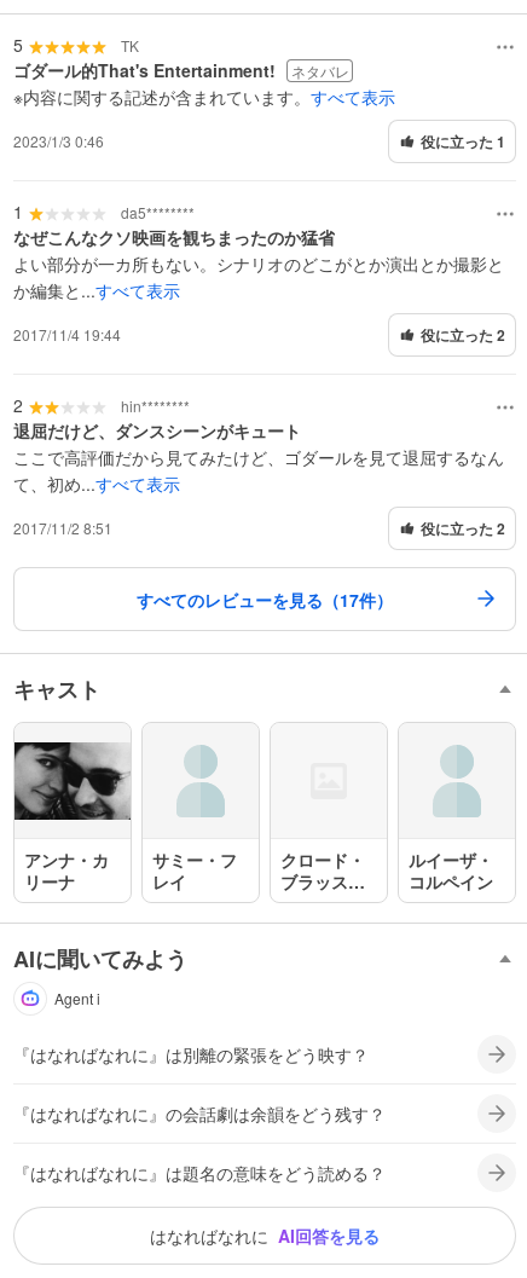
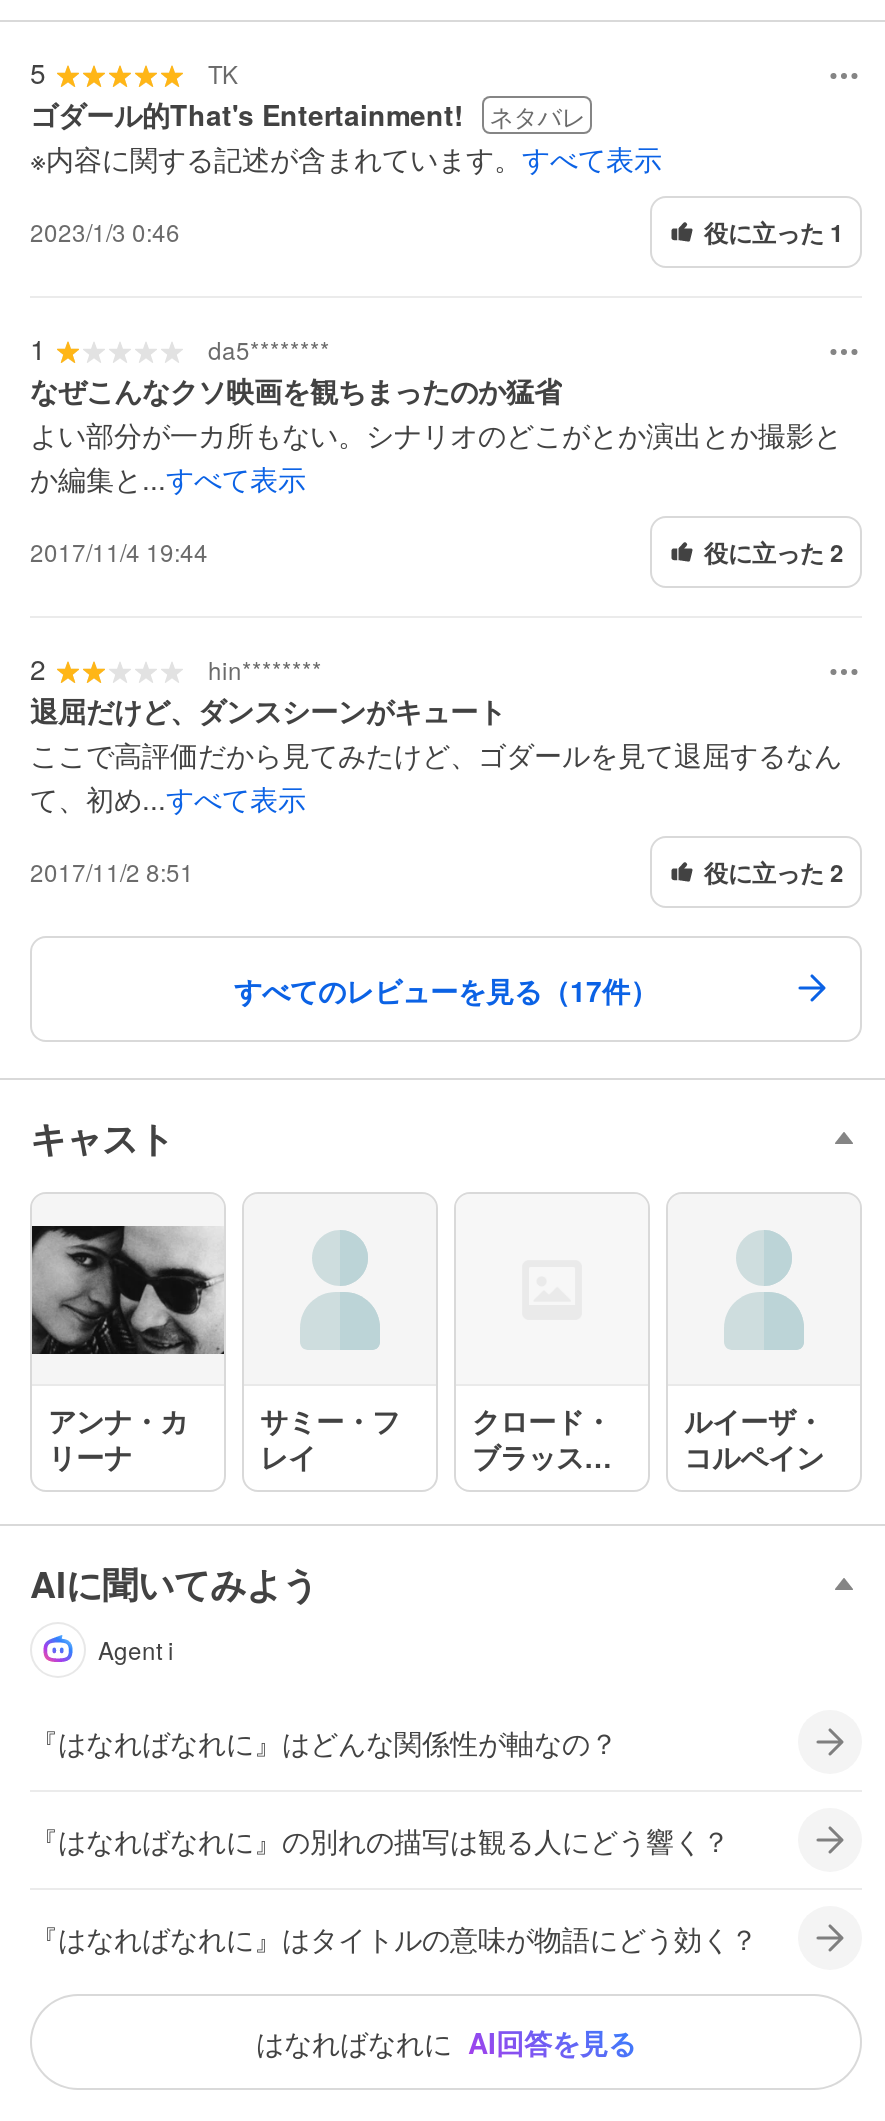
[13,1042,369,1066] 『はなればなれに』は別離の緊張をどう映す？ -> [30,1722,618,1762] 『はなればなれに』はどんな関係性が軸なの？
[13,1101,386,1126] 『はなればなれに』の会話劇は余韻をどう残す？ -> [30,1820,730,1860] 『はなればなれに』の別れの描写は観る人にどう響く？
[13,1161,386,1185] 『はなればなれに』は題名の意味をどう読める？ -> [30,1918,758,1958] 『はなればなれに』はタイトルの意味が物語にどう効く？

